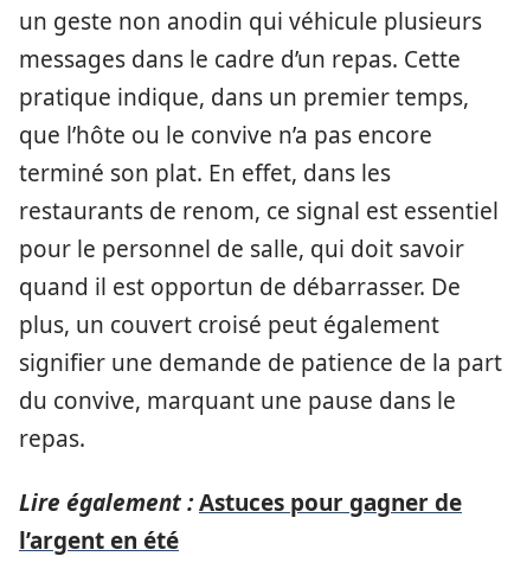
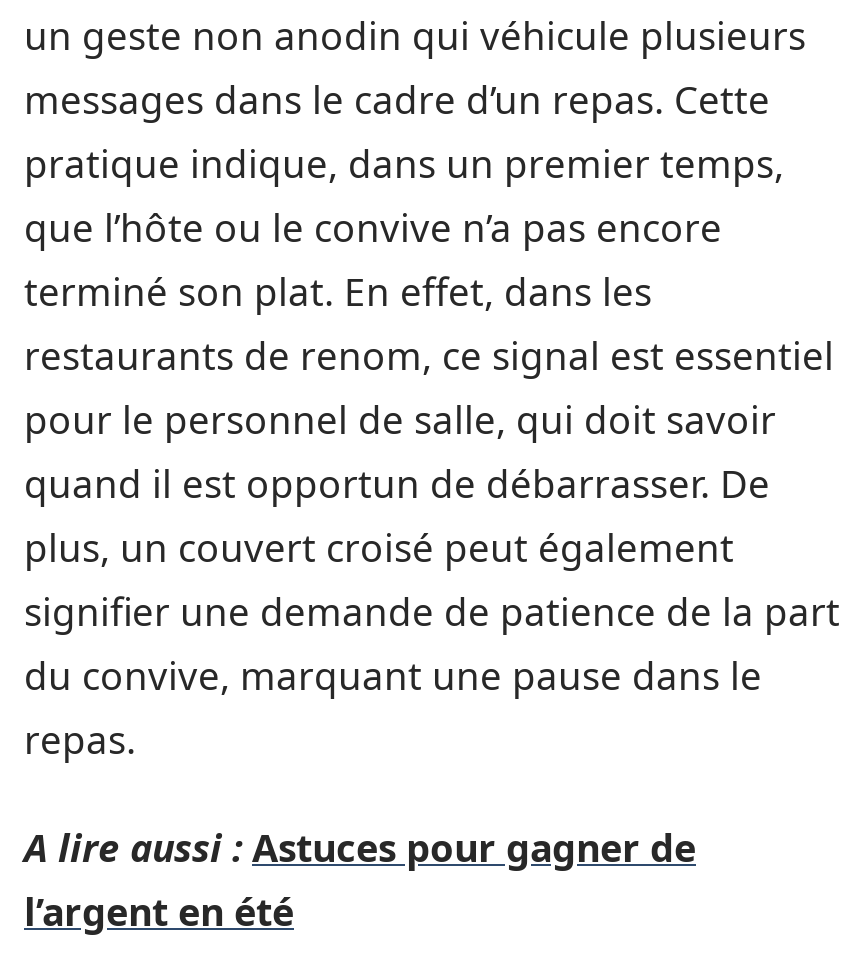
[19,487,462,518] Lire également : Astuces pour gagner de -> [24,822,696,874] A lire aussi : Astuces pour gagner de

